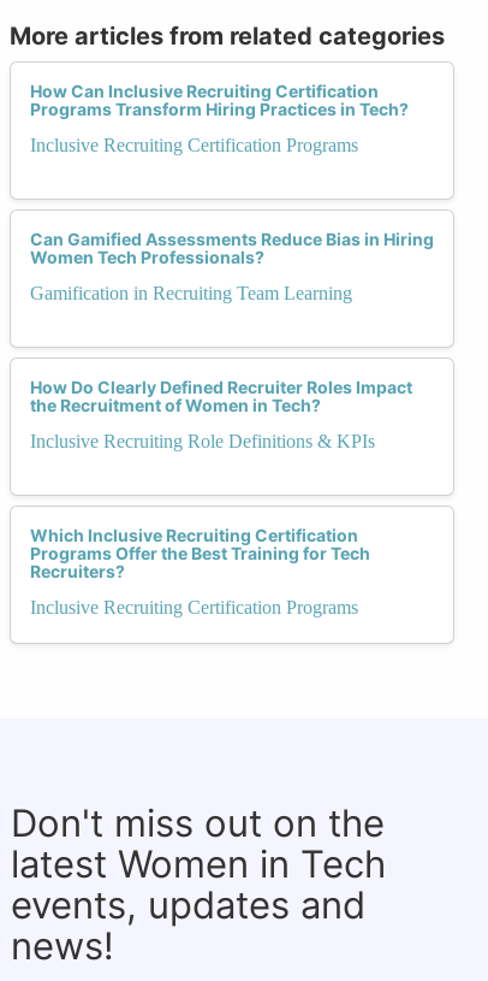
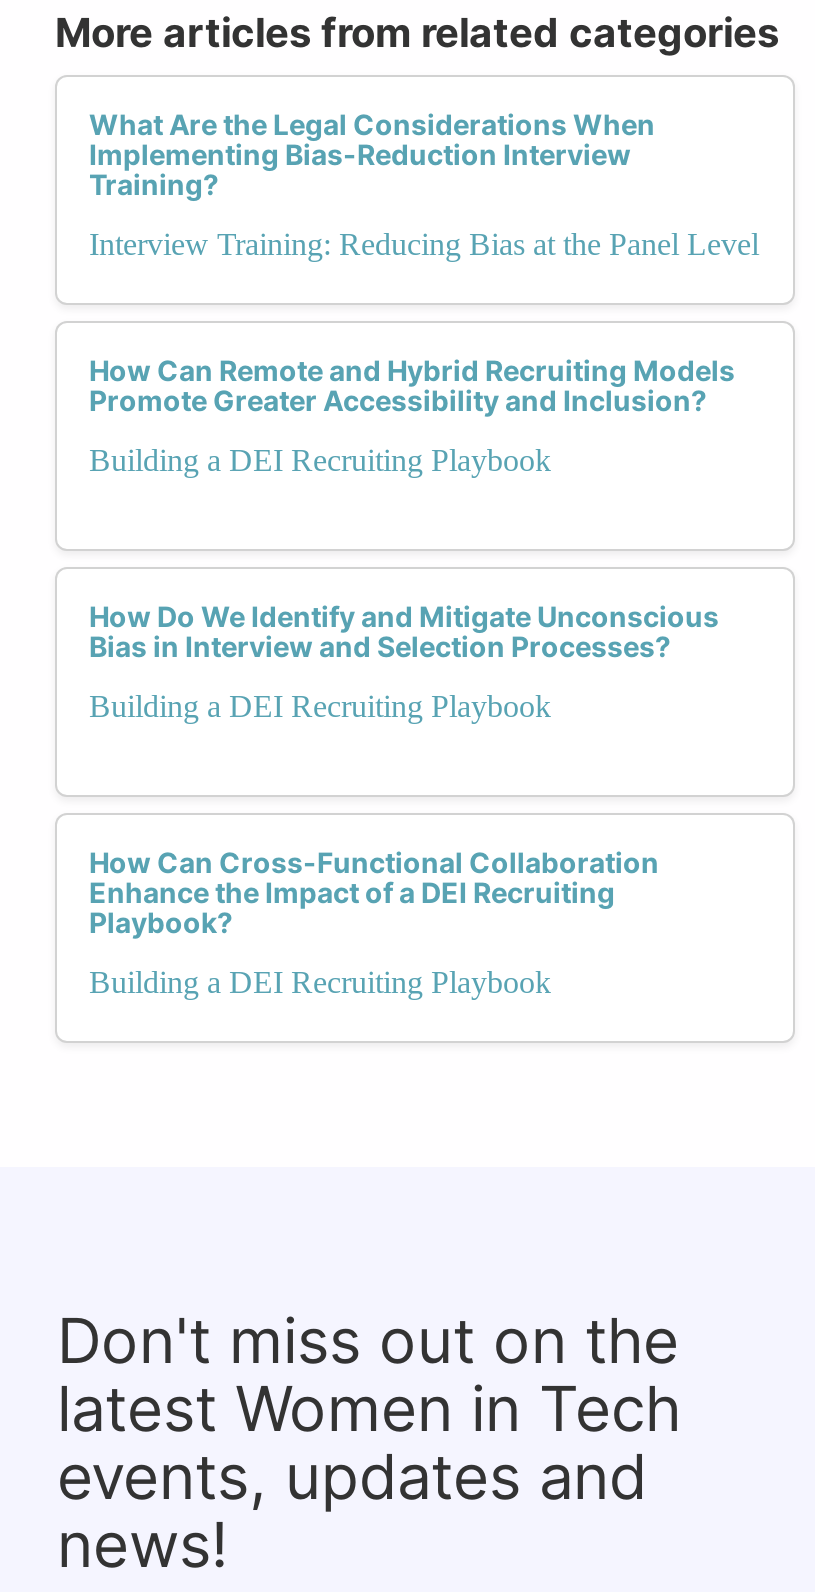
[30,81,409,119] How Can Inclusive Recruiting Certification | Programs Transform Hiring Practices in Tech? -> [89,107,655,201] What Are the Legal Considerations When | Implementing Bias-Reduction Interview | Training?
[30,135,358,155] Inclusive Recruiting Certification Programs -> [89,227,759,261] Interview Training: Reducing Bias at the Panel Level
[30,229,434,267] Can Gamified Assessments Reduce Bias in Hiring | Women Tech Professionals? -> [89,353,735,417] How Can Remote and Hybrid Recruiting Models | Promote Greater Accessibility and Inclusion?
[30,283,352,303] Gamification in Recruiting Team Learning -> [89,443,551,477] Building a DEI Recruiting Playbook
[30,377,412,415] How Do Clearly Defined Recruiter Roles Impact | the Recruitment of Women in Tech? -> [89,599,719,663] How Do We Identify and Mitigate Unconscious | Bias in Interview and Selection Processes?
[30,431,375,451] Inclusive Recruiting Role Definitions & KPIs -> [89,689,551,723] Building a DEI Recruiting Playbook
[30,525,370,581] Which Inclusive Recruiting Certification | Programs Offer the Best Training for Tech | Recruiters? -> [89,845,659,939] How Can Cross-Functional Collaboration | Enhance the Impact of a DEI Recruiting | Playbook?
[30,597,358,617] Inclusive Recruiting Certification Programs -> [89,965,551,999] Building a DEI Recruiting Playbook

